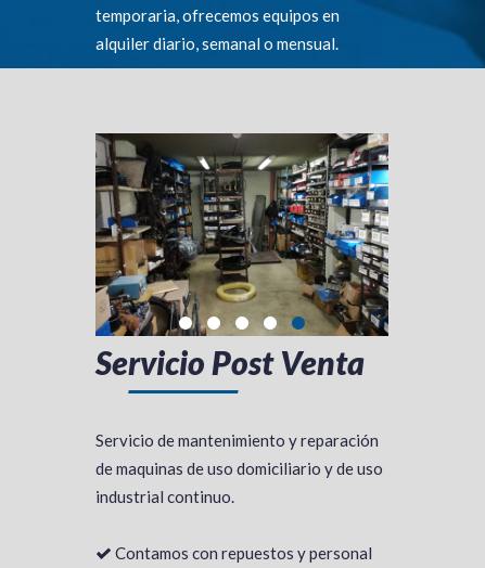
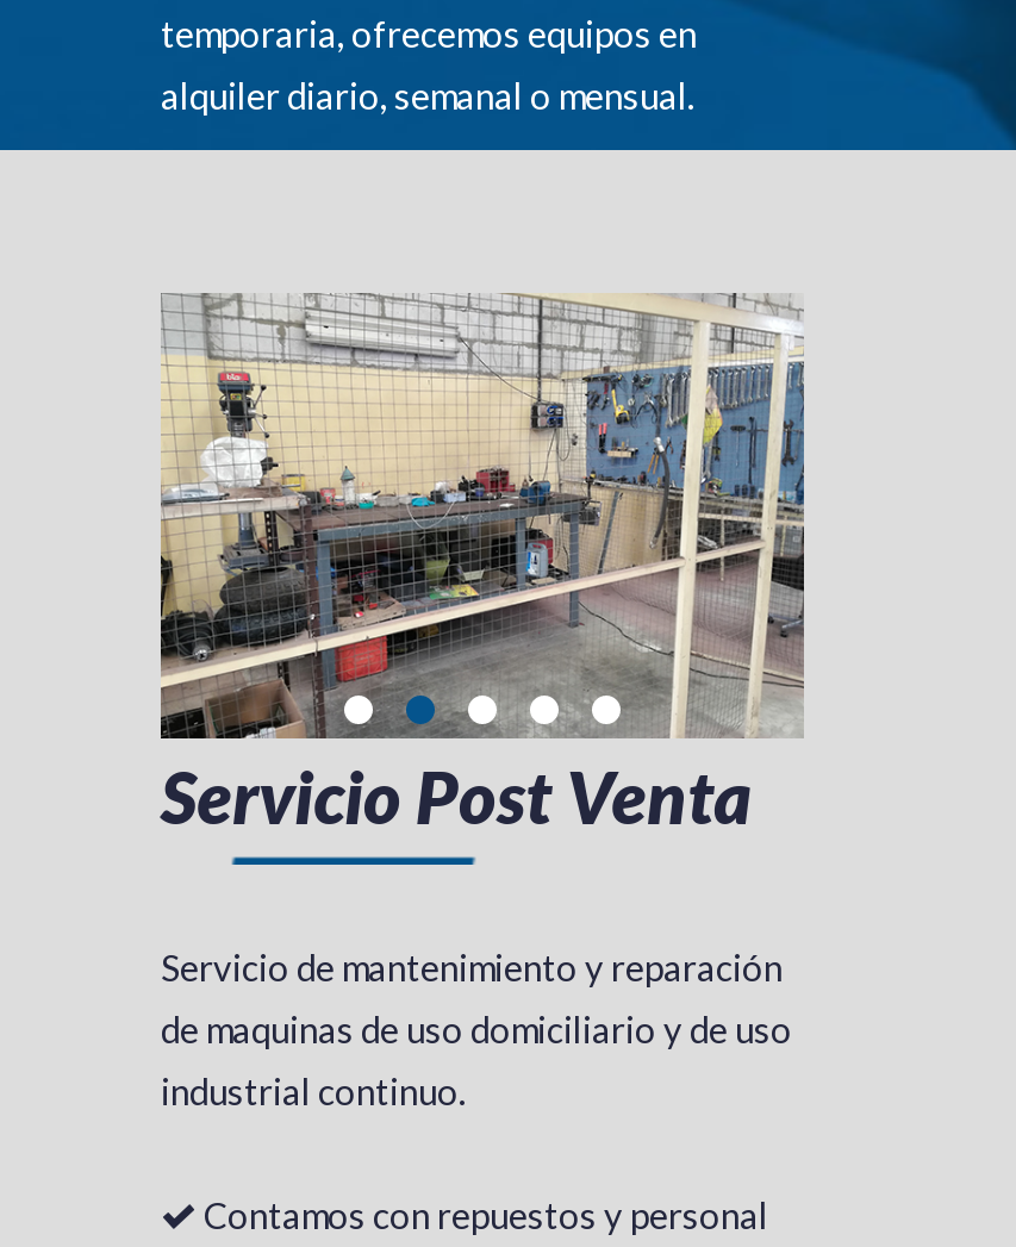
[94,132,390,337] [image] -> [158,293,806,741] [image]

